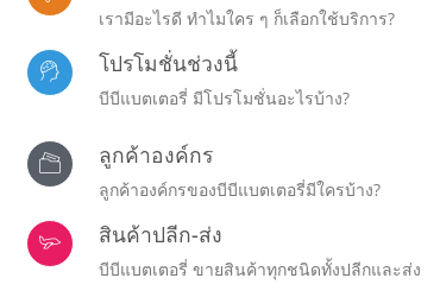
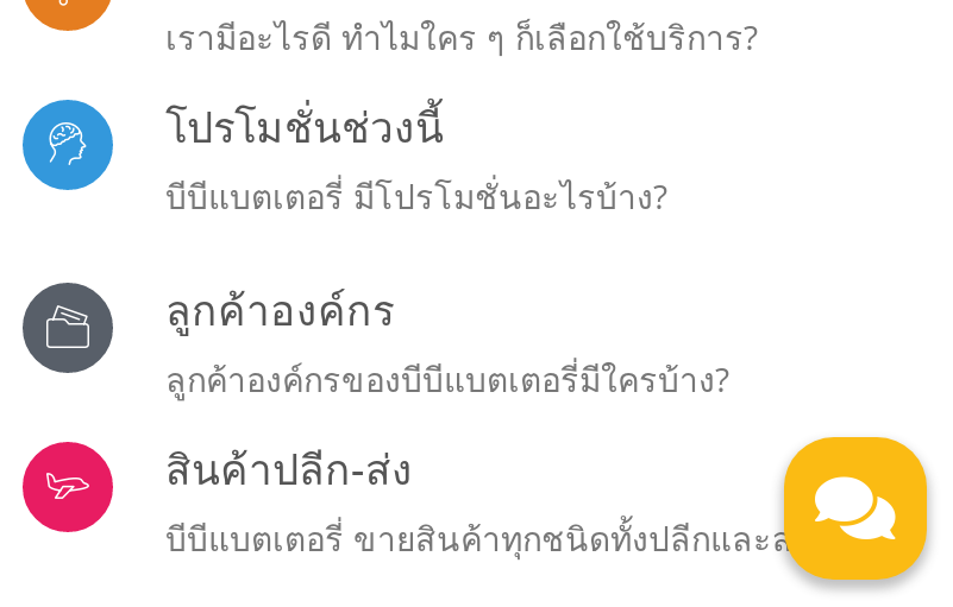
none -> [779,435,932,589] [image]

